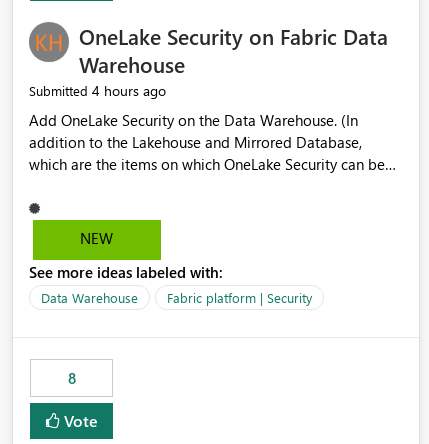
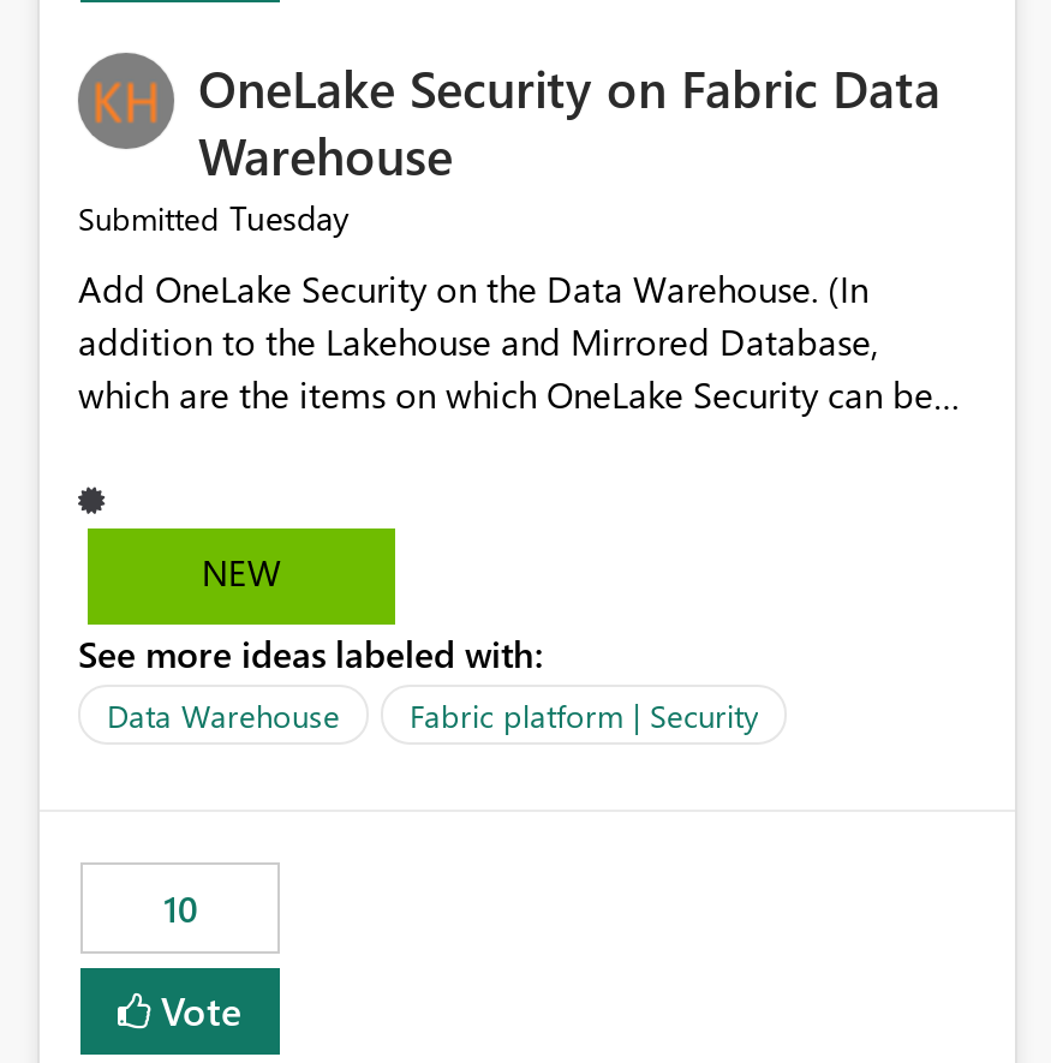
[29,81,166,100] Submitted 4 hours ago -> [78,196,350,241] Submitted Tuesday
[67,368,75,388] 8 -> [163,885,197,933] 10

